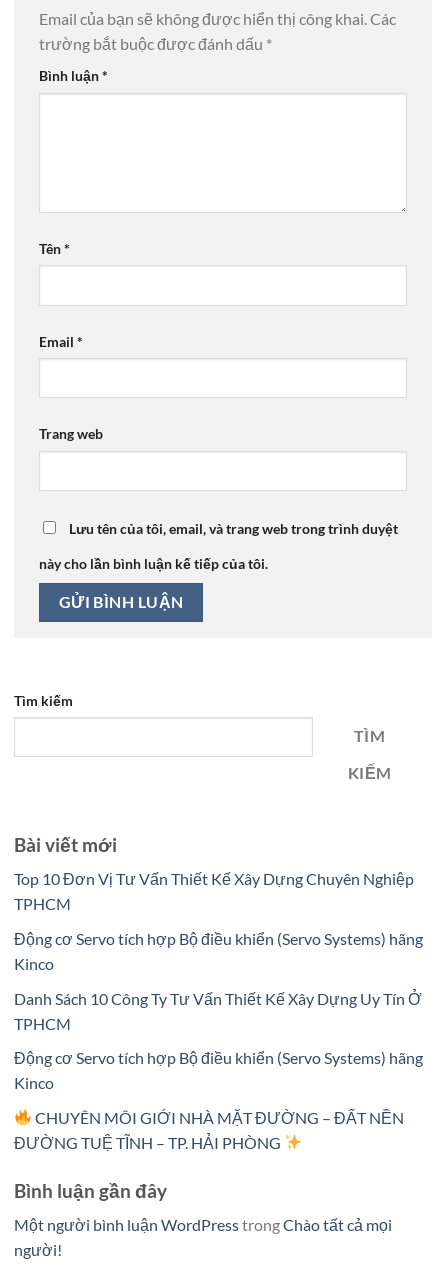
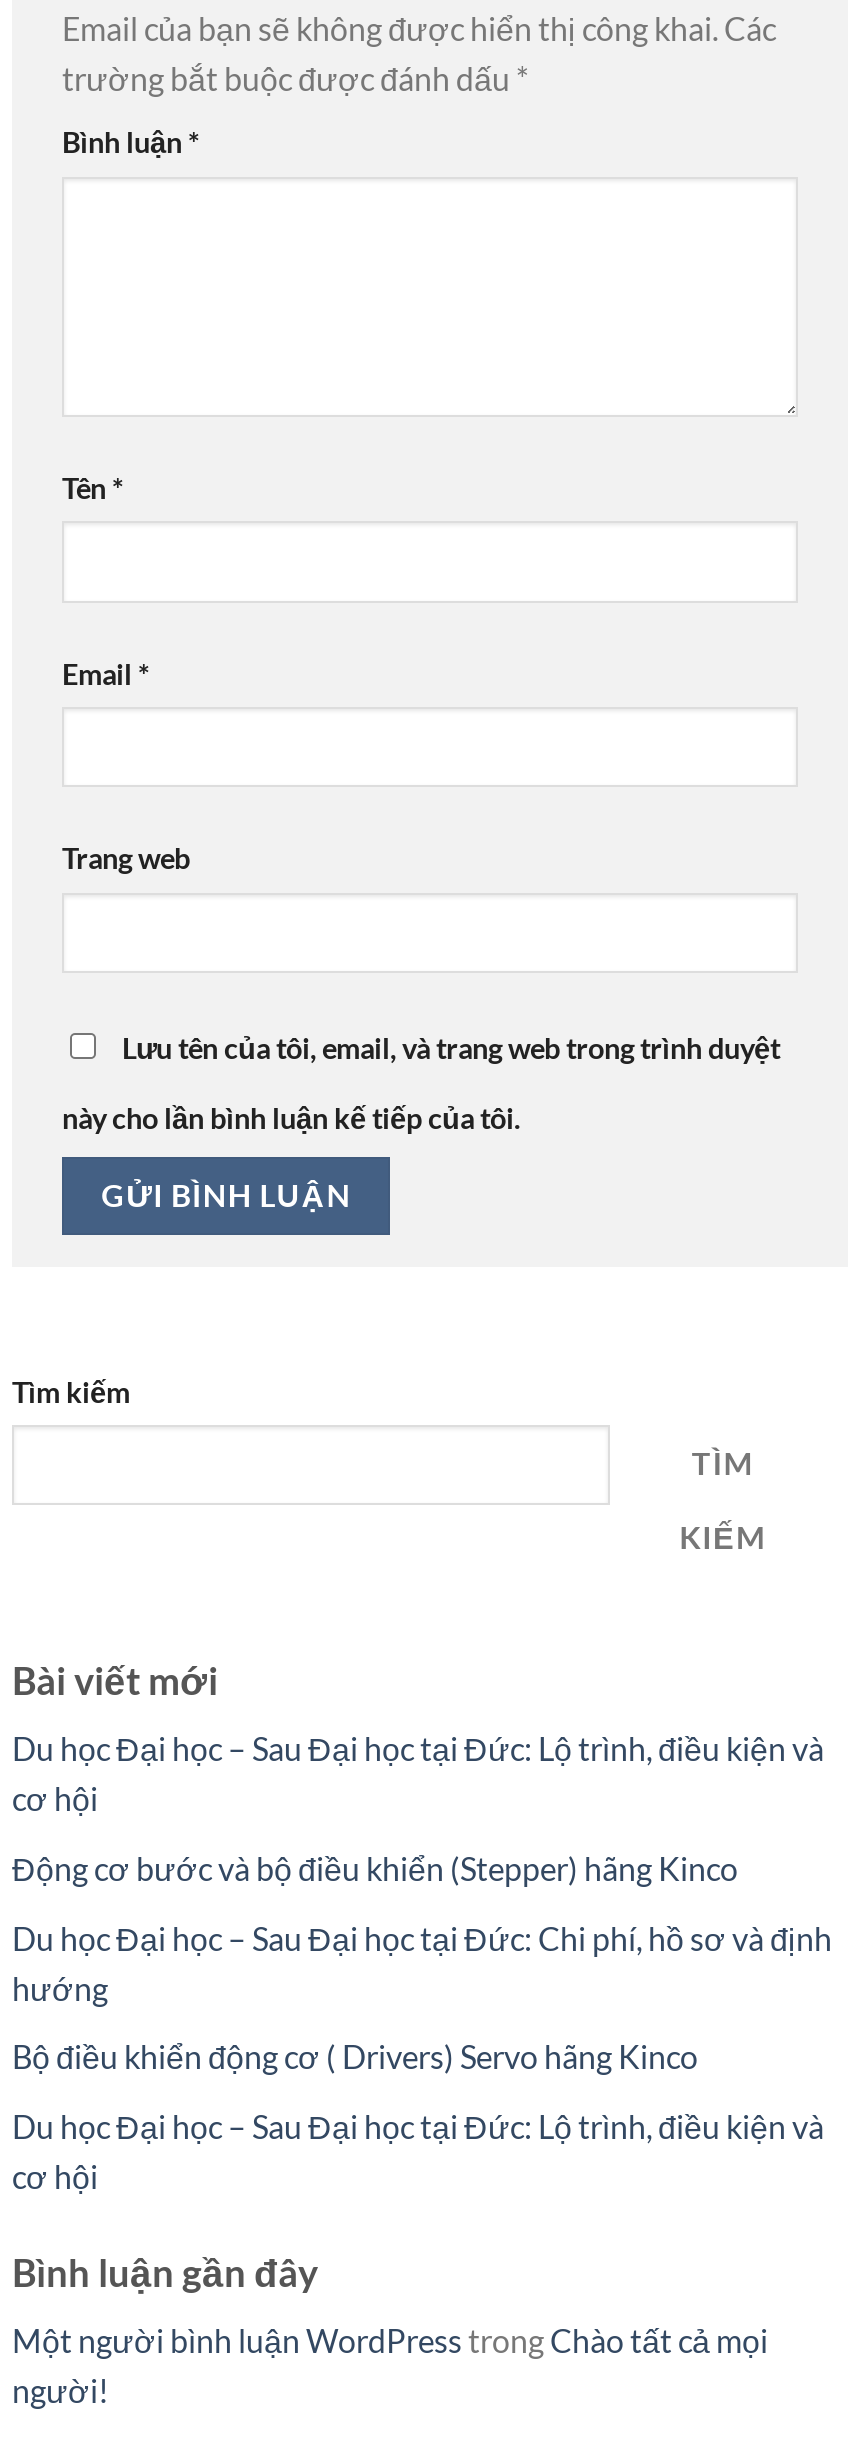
[14,869,414,913] Top 10 Đơn Vị Tư Vấn Thiết Kế Xây Dựng Chuyên Nghiệp | TPHCM -> [12,1730,824,1818] Du học Đại học – Sau Đại học tại Đức: Lộ trình, điều kiện và | cơ hội
[14,929,423,973] Động cơ Servo tích hợp Bộ điều khiển (Servo Systems) hãng | Kinco -> [12,1849,738,1887] Động cơ bước và bộ điều khiển (Stepper) hãng Kinco
[14,989,422,1033] Danh Sách 10 Công Ty Tư Vấn Thiết Kế Xây Dựng Uy Tín Ở | TPHCM -> [12,1918,832,2006] Du học Đại học – Sau Đại học tại Đức: Chi phí, hồ sơ và định | hướng
[14,1048,423,1092] Động cơ Servo tích hợp Bộ điều khiển (Servo Systems) hãng | Kinco -> [12,2037,698,2075] Bộ điều khiển động cơ ( Drivers) Servo hãng Kinco
[14,1108,404,1152] CHUYÊN MÔI GIỚI NHÀ MẶT ĐƯỜNG – ĐẤT NỀN | ĐƯỜNG TUỆ TĨNH – TP. HẢI PHÒNG -> [12,2107,824,2195] Du học Đại học – Sau Đại học tại Đức: Lộ trình, điều kiện và | cơ hội

